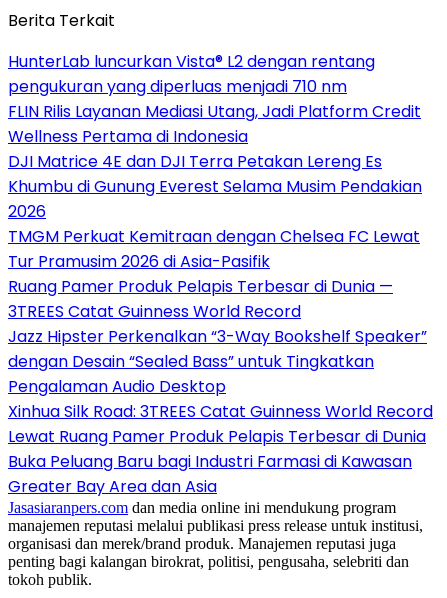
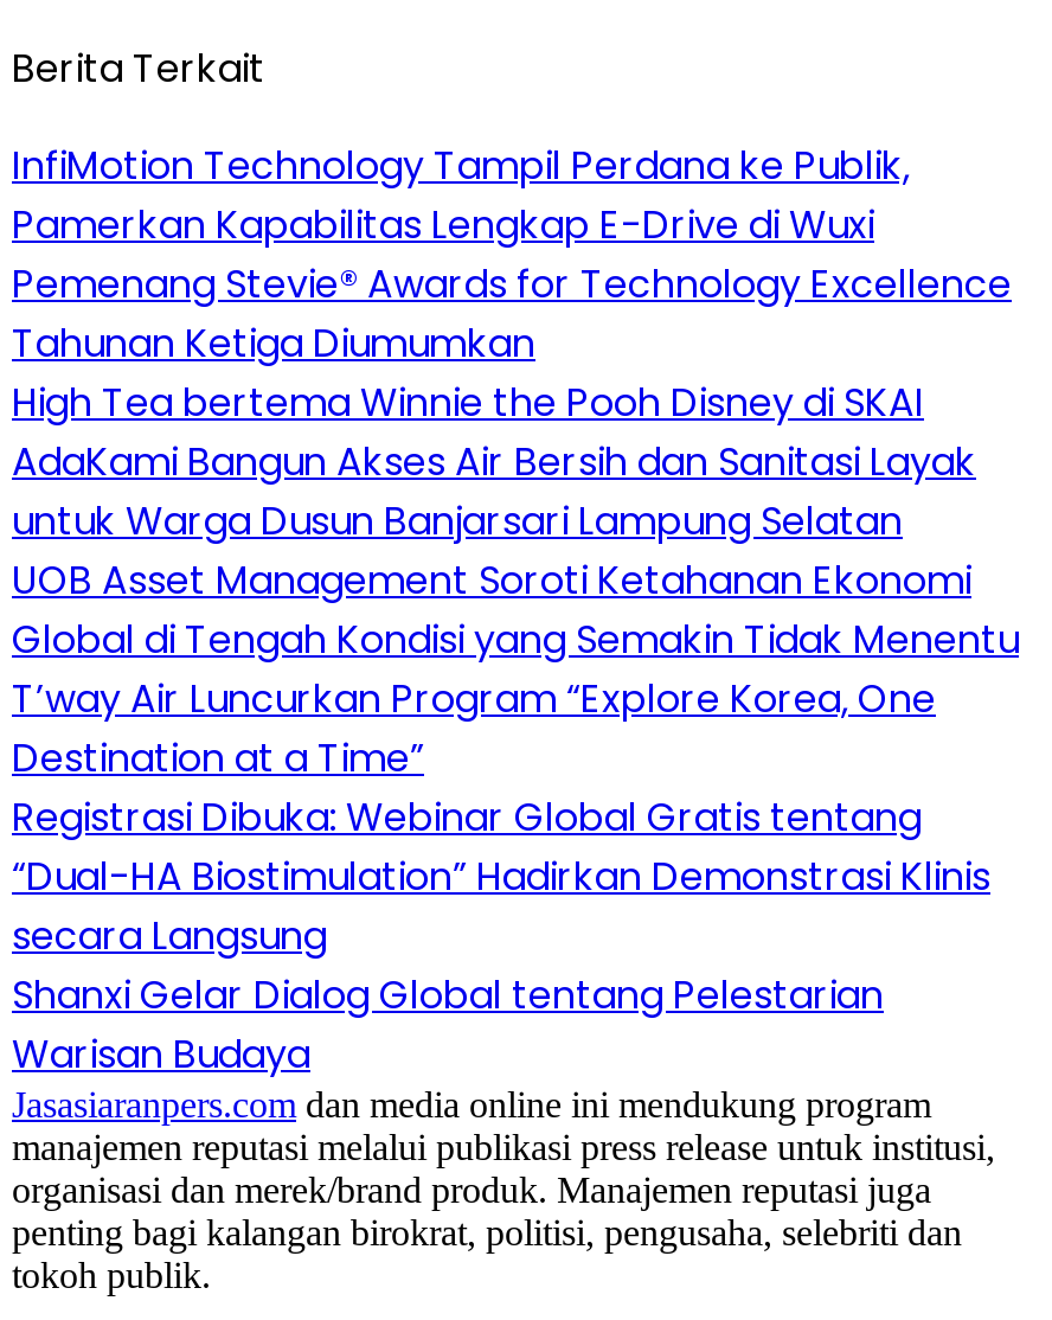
[8,50,433,498] HunterLab luncurkan Vista® L2 dengan rentang | pengukuran yang diperluas menjadi 710 nm | FLIN Rilis Layanan Mediasi Utang, Jadi Platform Credit | Wellness Pertama di Indonesia | DJI Matrice 4E dan DJI Terra Petakan Lereng Es | Khumbu di Gunung Everest Selama Musim Pendakian | 2026 | TMGM Perkuat Kemitraan dengan Chelsea FC Lewat | Tur Pramusim 2026 di Asia-Pasifik | Ruang Pamer Produk Pelapis Terbesar di Dunia — | 3TREES Catat Guinness World Record | Jazz Hipster Perkenalkan “3-Way Bookshelf Speaker” | dengan Desain “Sealed Bass” untuk Tingkatkan | Pengalaman Audio Desktop | Xinhua Silk Road: 3TREES Catat Guinness World Record | Lewat Ruang Pamer Produk Pelapis Terbesar di Dunia | Buka Peluang Baru bagi Industri Farmasi di Kawasan | Greater Bay Area dan Asia -> [12,140,1019,1083] InfiMotion Technology Tampil Perdana ke Publik, | Pamerkan Kapabilitas Lengkap E-Drive di Wuxi | Pemenang Stevie® Awards for Technology Excellence | Tahunan Ketiga Diumumkan | High Tea bertema Winnie the Pooh Disney di SKAI | AdaKami Bangun Akses Air Bersih dan Sanitasi Layak | untuk Warga Dusun Banjarsari Lampung Selatan | UOB Asset Management Soroti Ketahanan Ekonomi | Global di Tengah Kondisi yang Semakin Tidak Menentu | T’way Air Luncurkan Program “Explore Korea, One | Destination at a Time” | Registrasi Dibuka: Webinar Global Gratis tentang | “Dual-HA Biostimulation” Hadirkan Demonstrasi Klinis | secara Langsung | Shanxi Gelar Dialog Global tentang Pelestarian | Warisan Budaya

